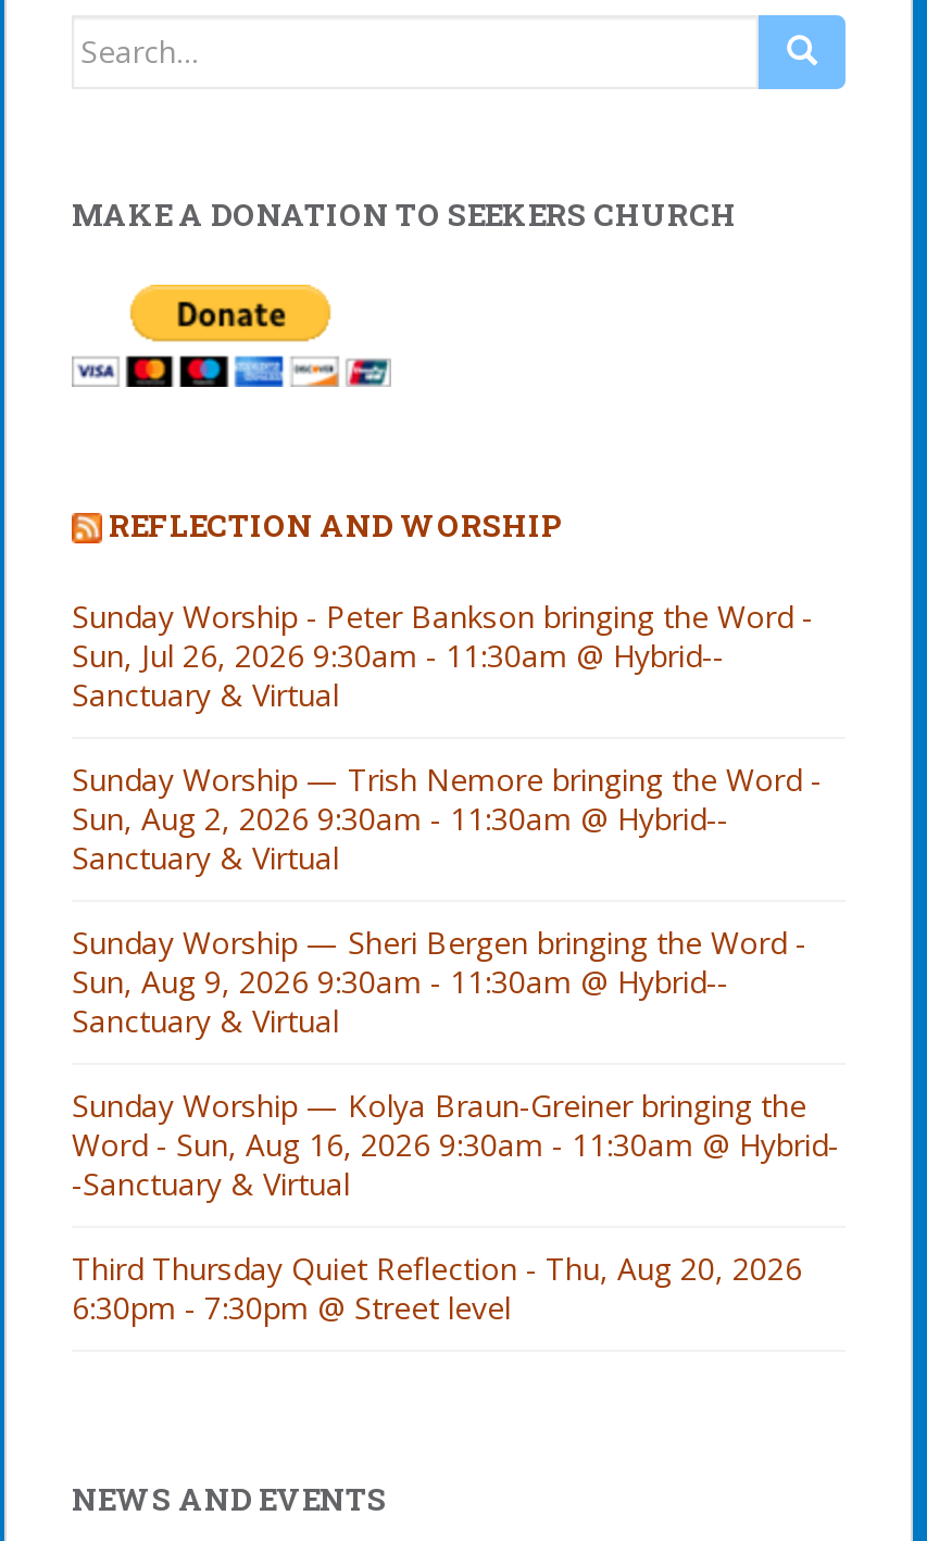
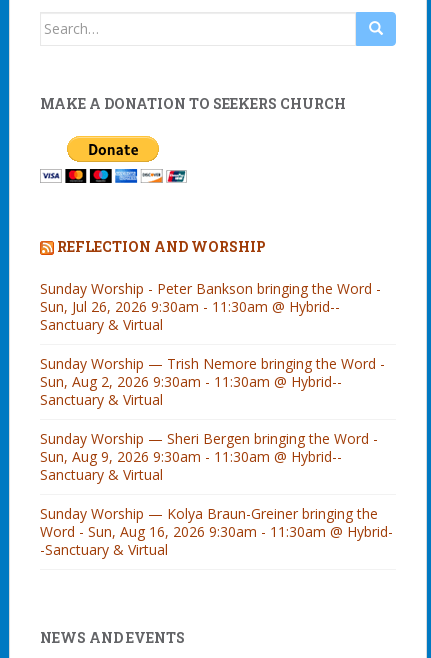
[72,1247,802,1328] Third Thursday Quiet Reflection - Thu, Aug 20, 2026 | 6:30pm - 7:30pm @ Street level -> none

